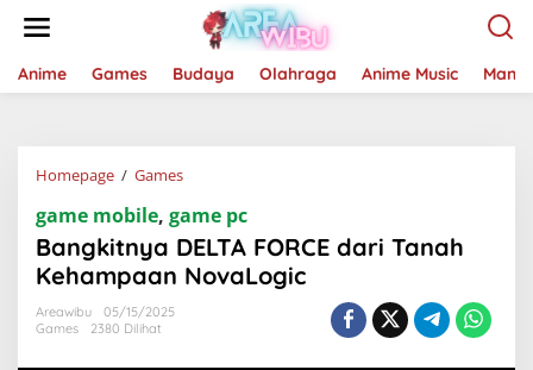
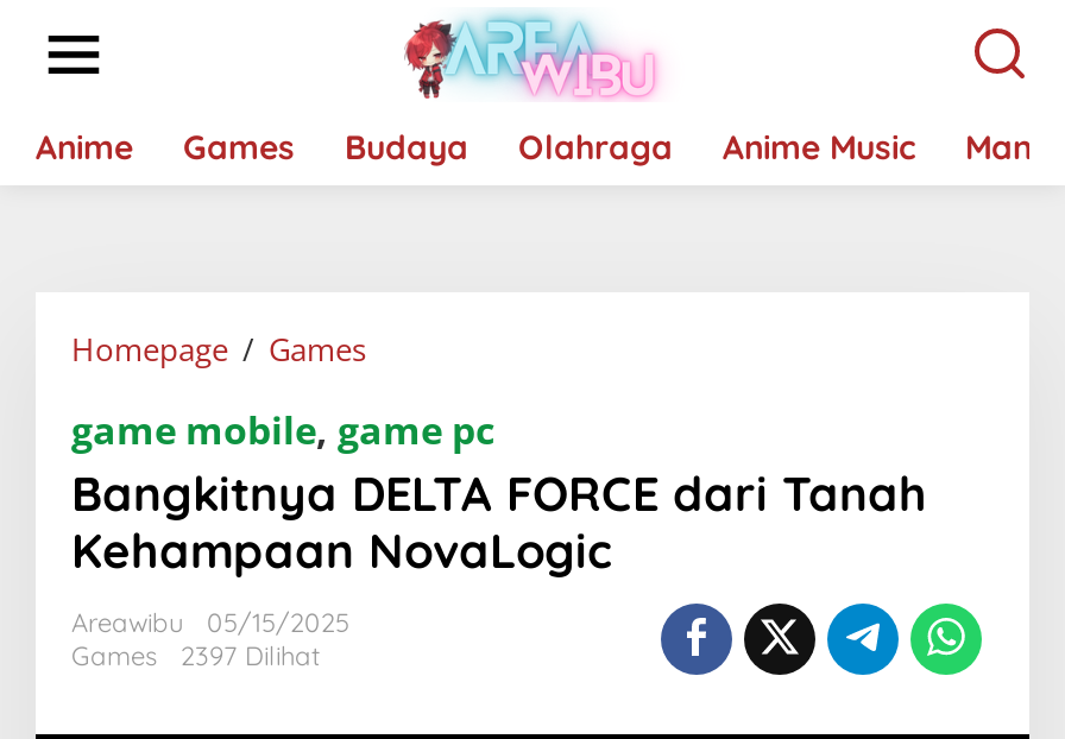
[36,320,162,337] Games 2380 Dilihat -> [71,639,321,672] Games 2397 Dilihat

